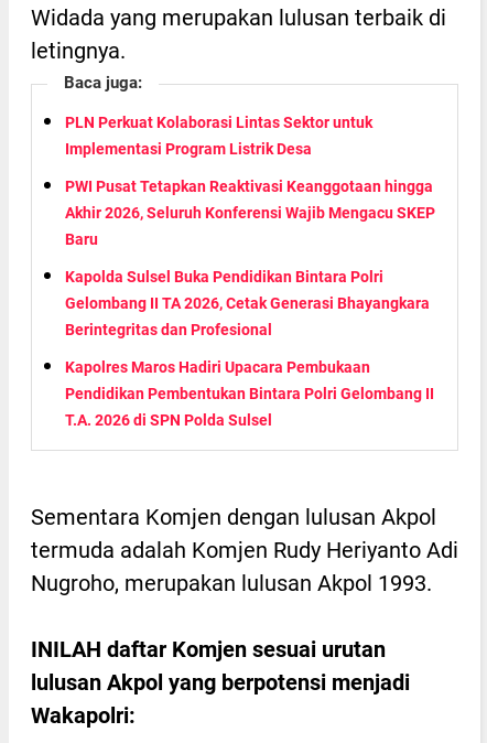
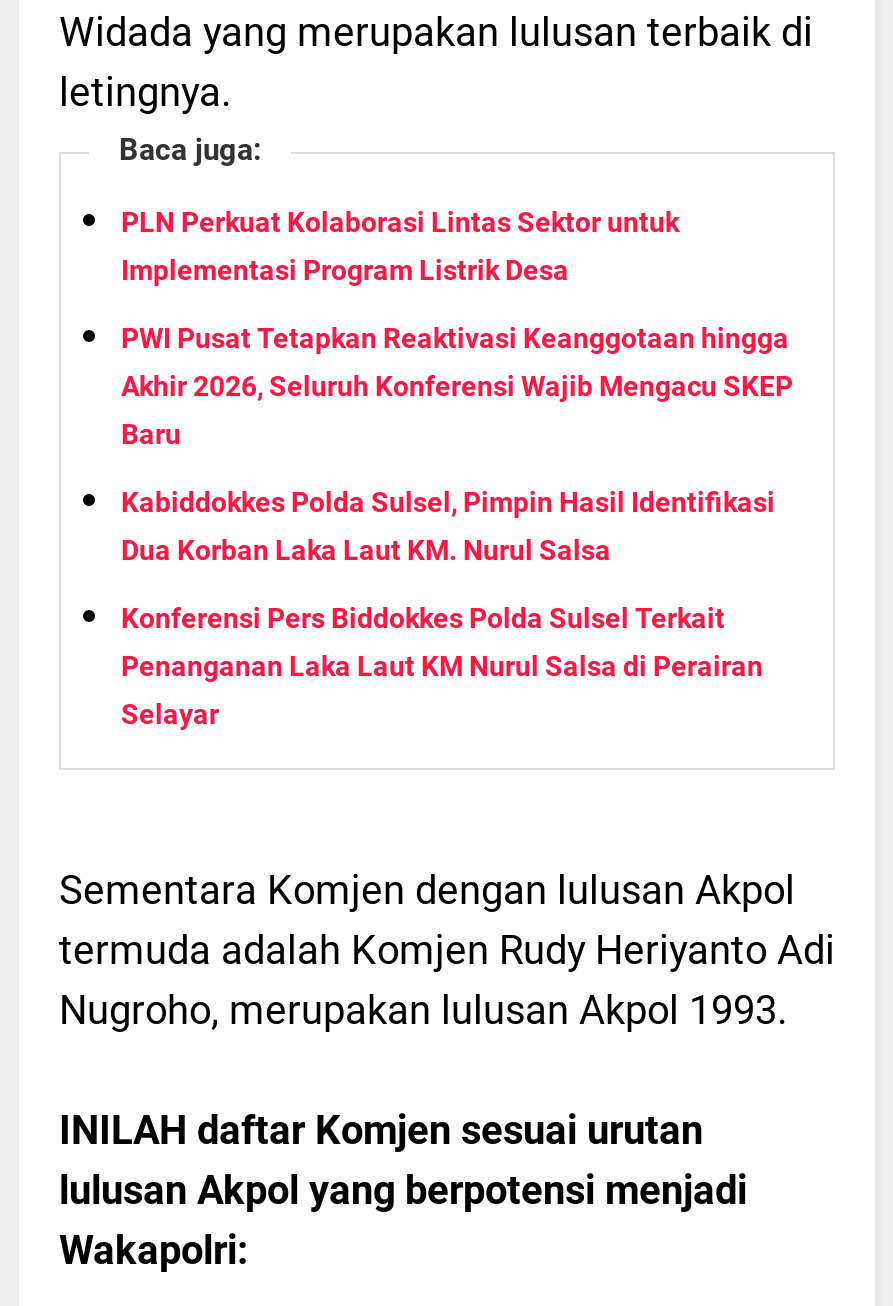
[65,268,434,428] Kapolda Sulsel Buka Pendidikan Bintara Polri | Gelombang II TA 2026, Cetak Generasi Bhayangkara | Berintegritas dan Profesional | Kapolres Maros Hadiri Upacara Pembukaan | Pendidikan Pembentukan Bintara Polri Gelombang II | T.A. 2026 di SPN Polda Sulsel -> [121,485,775,729] Kabiddokkes Polda Sulsel, Pimpin Hasil Identifikasi | Dua Korban Laka Laut KM. Nurul Salsa | Konferensi Pers Biddokkes Polda Sulsel Terkait | Penanganan Laka Laut KM Nurul Salsa di Perairan | Selayar

